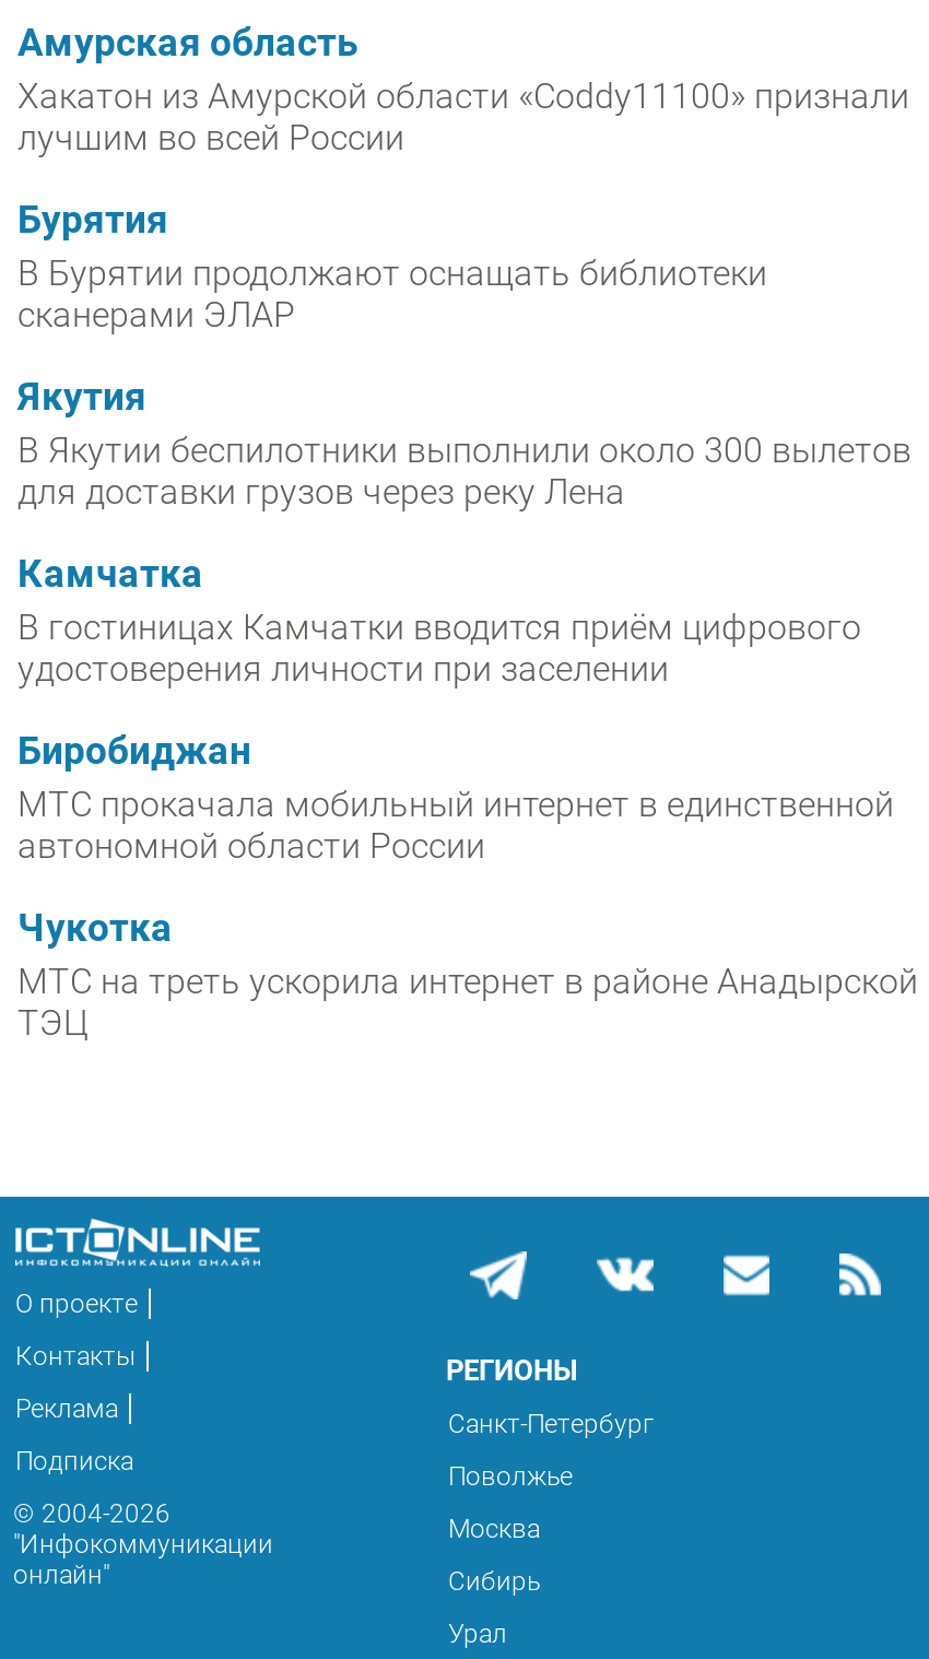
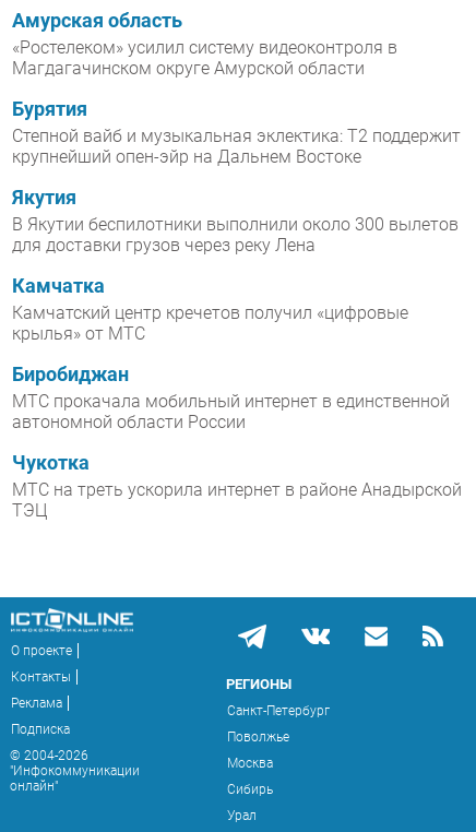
[17,76,909,159] Хакатон из Амурской области «Coddy11100» признали | лучшим во всей России -> [12,37,397,79] «Ростелеком» усилил систему видеоконтроля в | Магдагачинском округе Амурской области
[17,253,767,336] В Бурятии продолжают оснащать библиотеки | сканерами ЭЛАР -> [12,126,461,167] Степной вайб и музыкальная эклектика: Т2 поддержит | крупнейший опен-эйр на Дальнем Востоке
[17,607,861,690] В гостиницах Камчатки вводится приём цифрового | удостоверения личности при заселении -> [12,303,408,344] Камчатский центр кречетов получил «цифровые | крылья» от МТС

